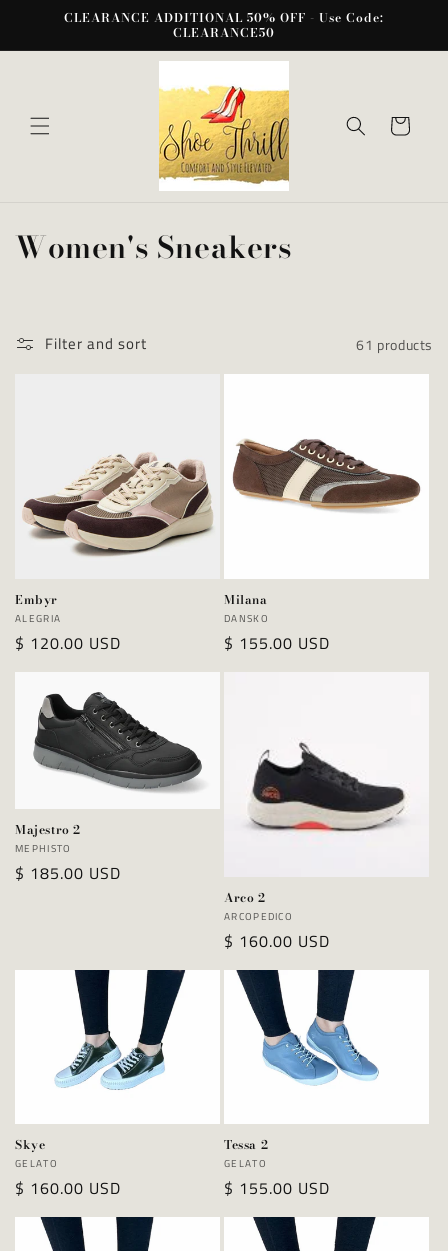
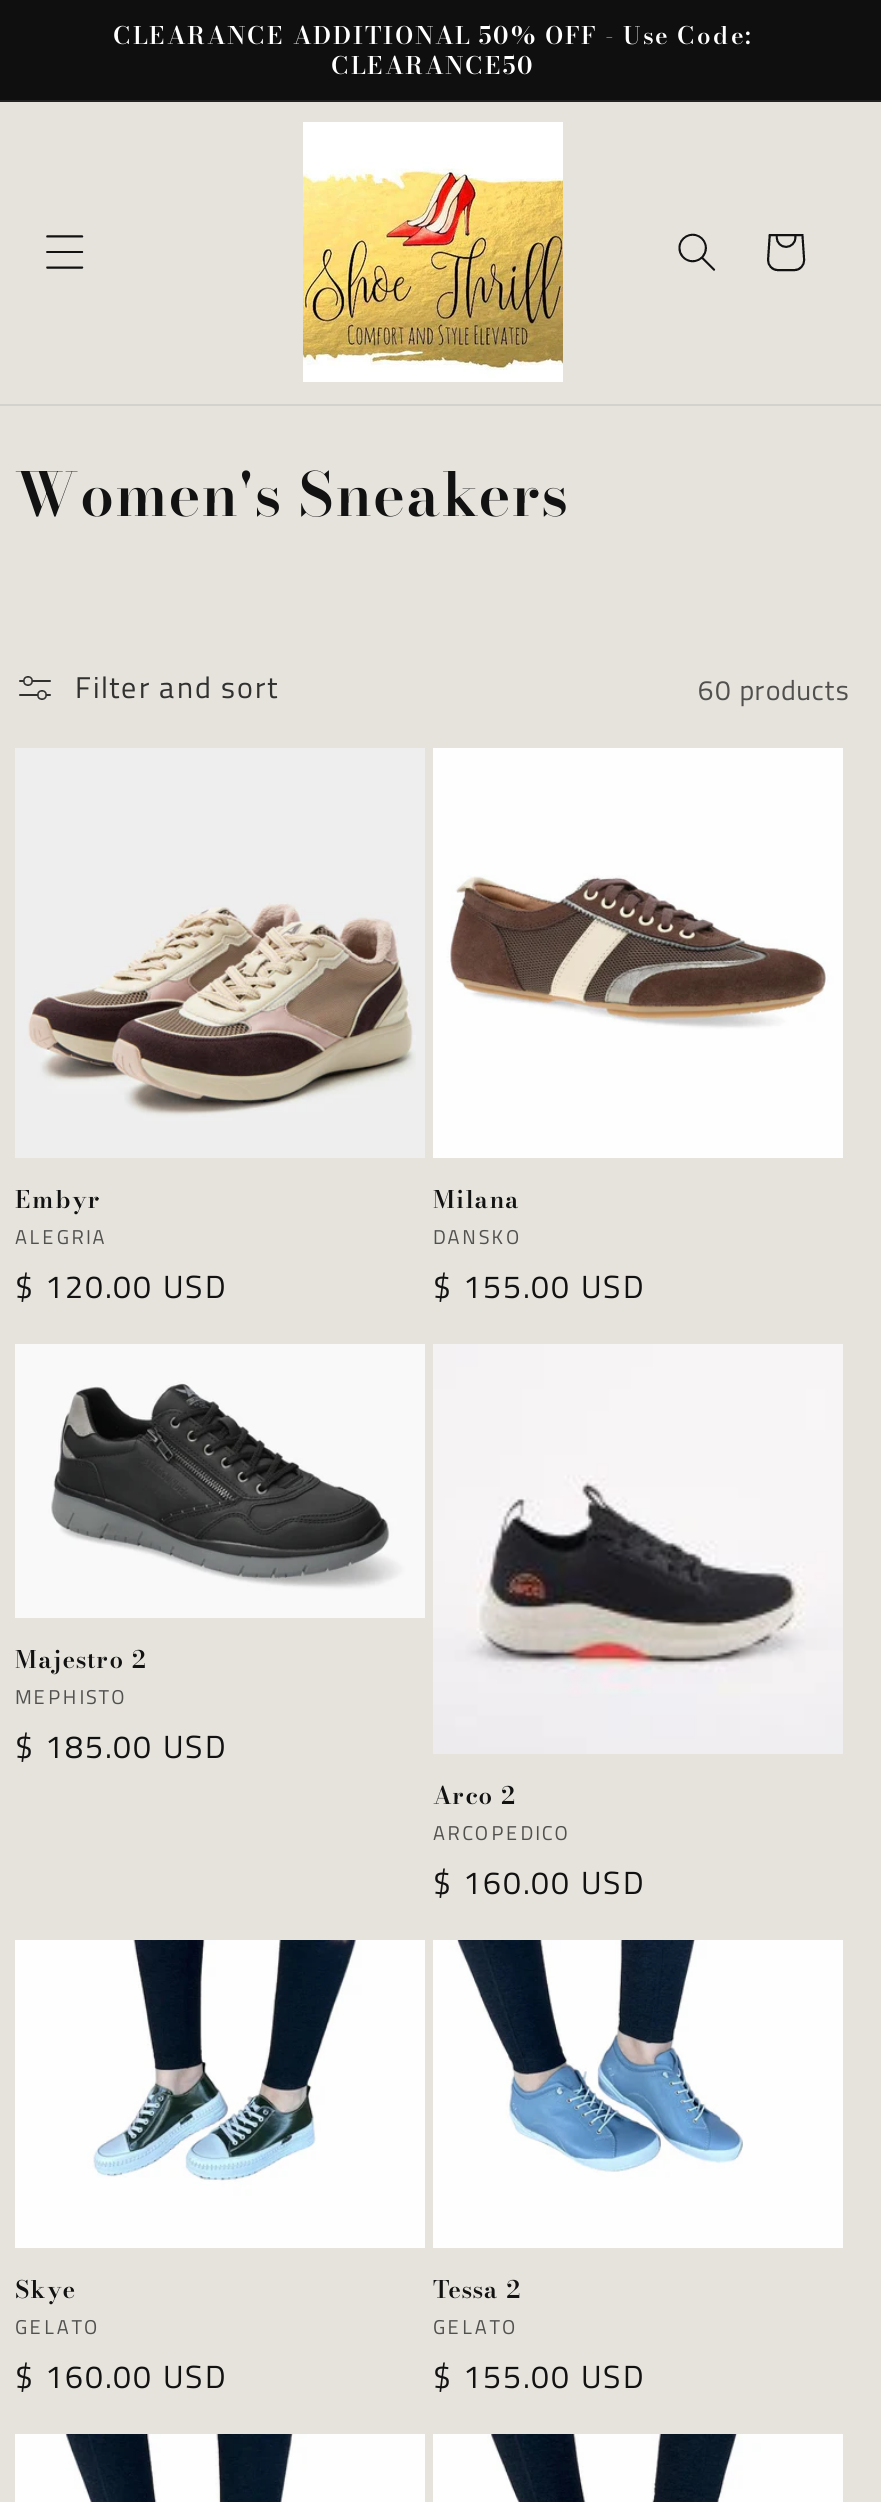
[356,333,433,354] 61 products -> [698,667,851,709] 60 products

